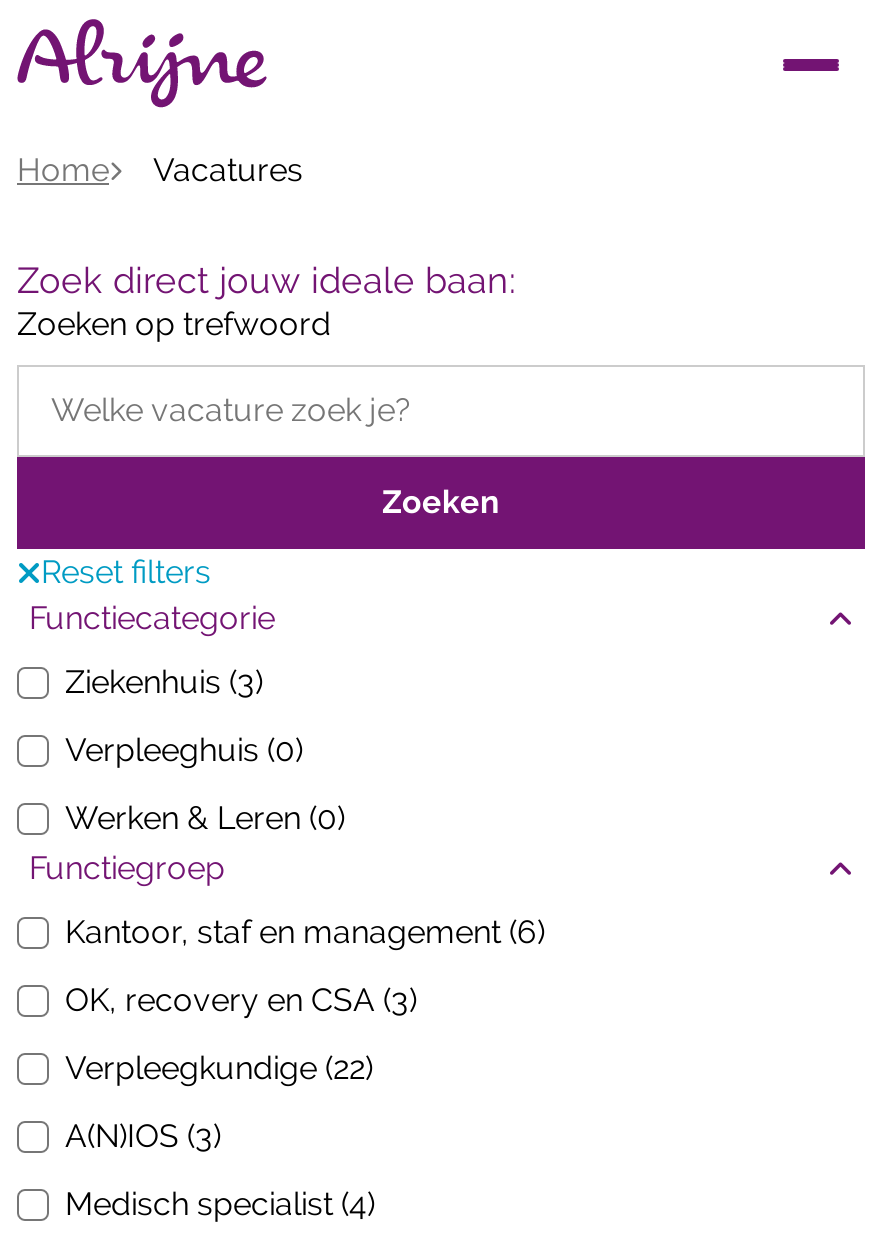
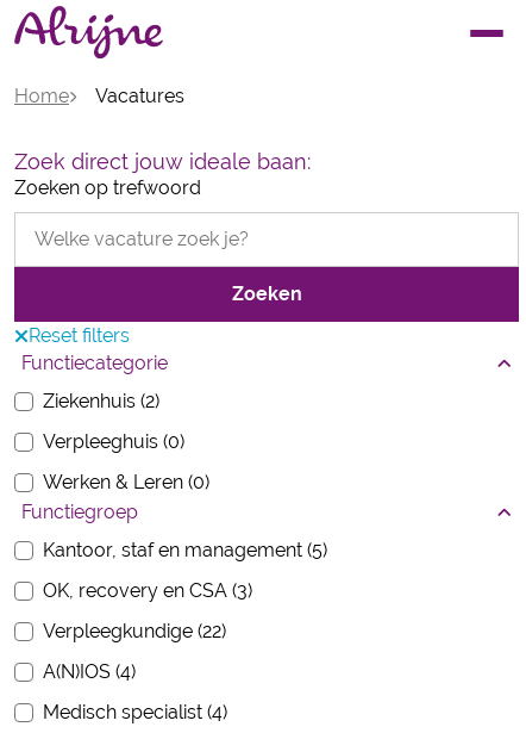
[65,663,263,701] Ziekenhuis (3) -> [43,390,159,412] Ziekenhuis (2)
[65,913,545,951] Kantoor, staf en management (6) -> [43,539,327,561] Kantoor, staf en management (5)
[65,1117,221,1155] A(N)IOS (3) -> [43,660,136,683] A(N)IOS (4)

